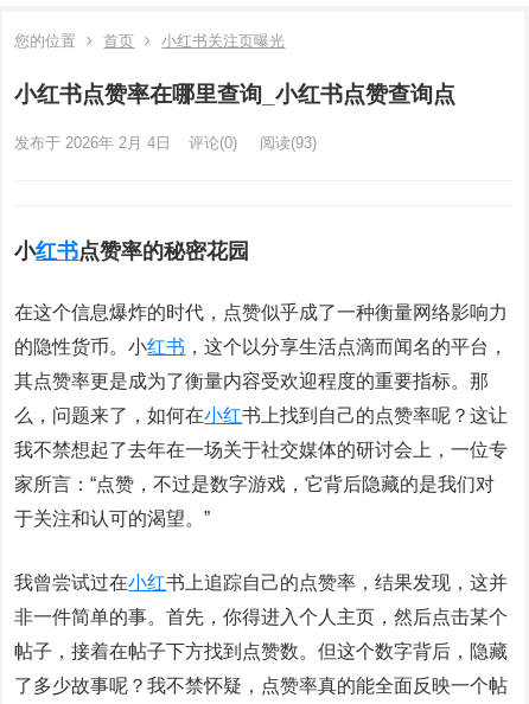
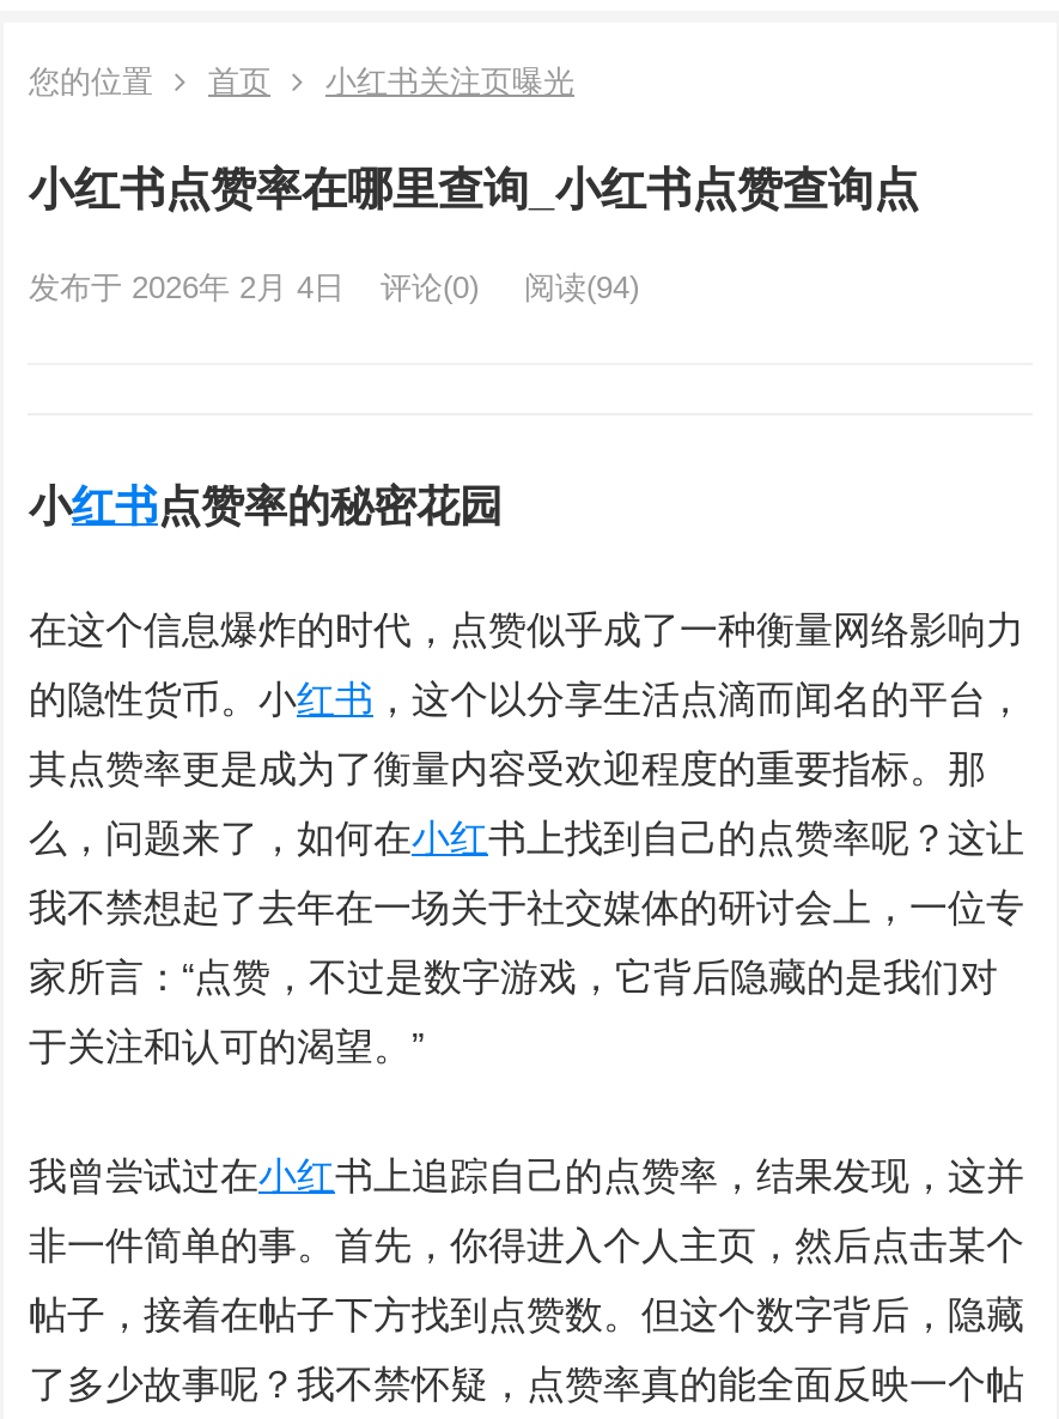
[15,134,317,152] 发布于 2026年 2月 4日 评论(0) 阅读(93) -> [29,269,639,305] 发布于 2026年 2月 4日 评论(0) 阅读(94)

